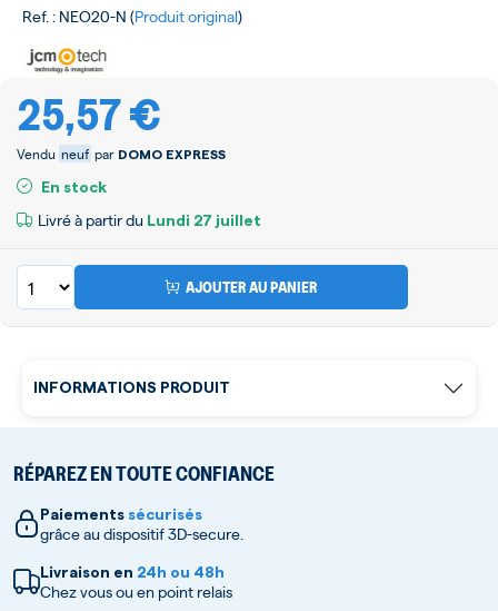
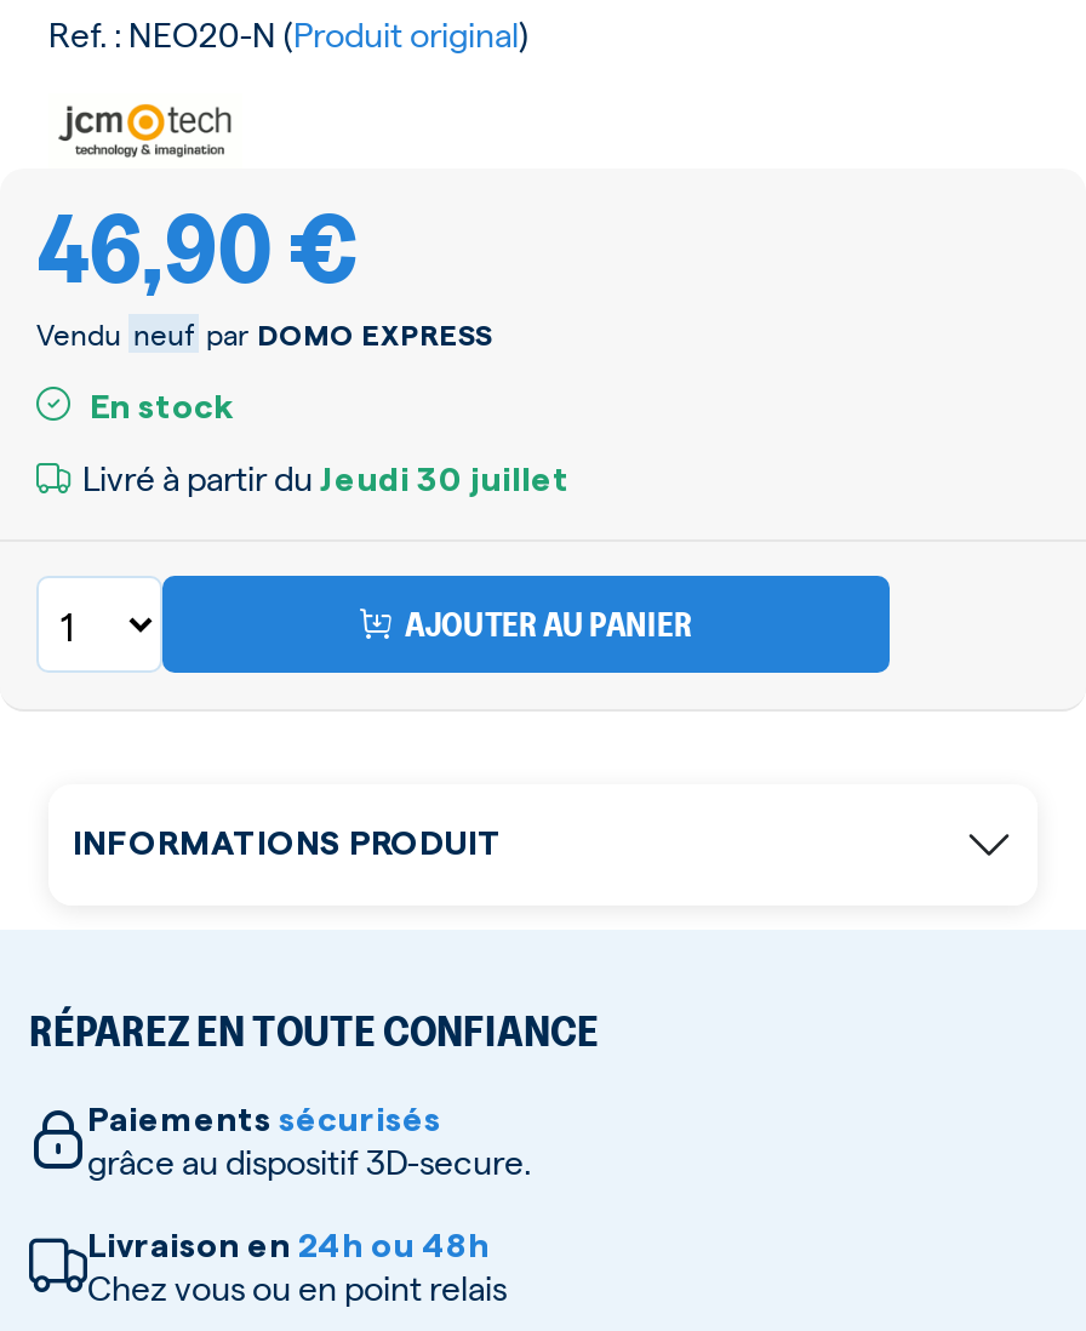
[17,82,161,142] 25,57 € -> [36,177,359,308] 46,90 €
[38,210,261,230] Livré à partir du Lundi 27 juillet -> [82,456,570,499] Livré à partir du Jeudi 30 juillet

